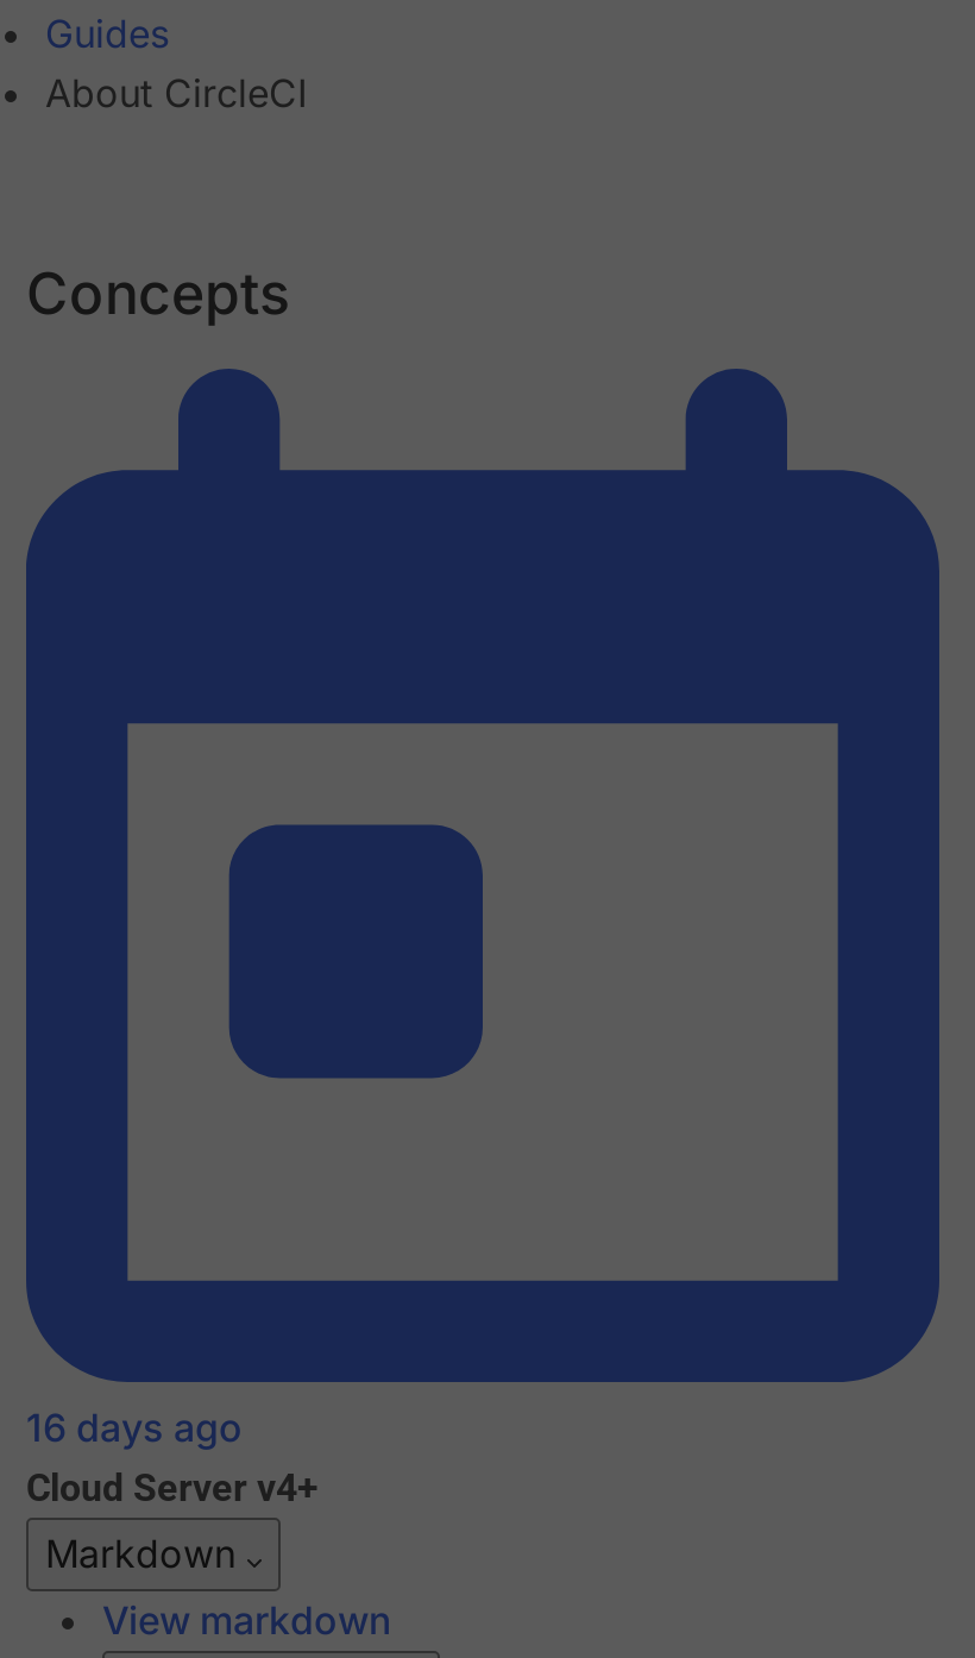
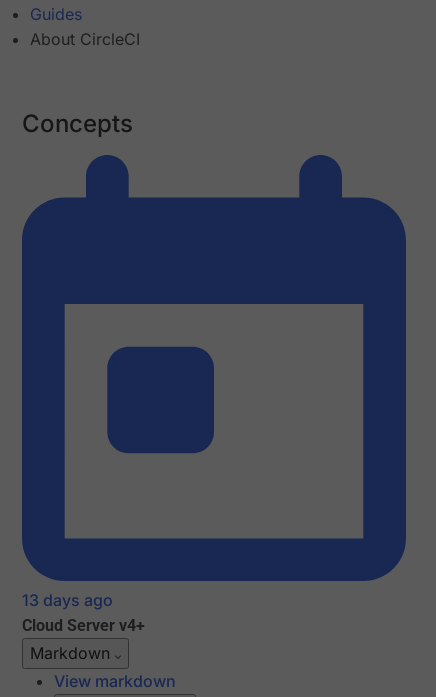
[26,1405,243,1452] 16 days ago -> [22,590,113,610] 13 days ago

